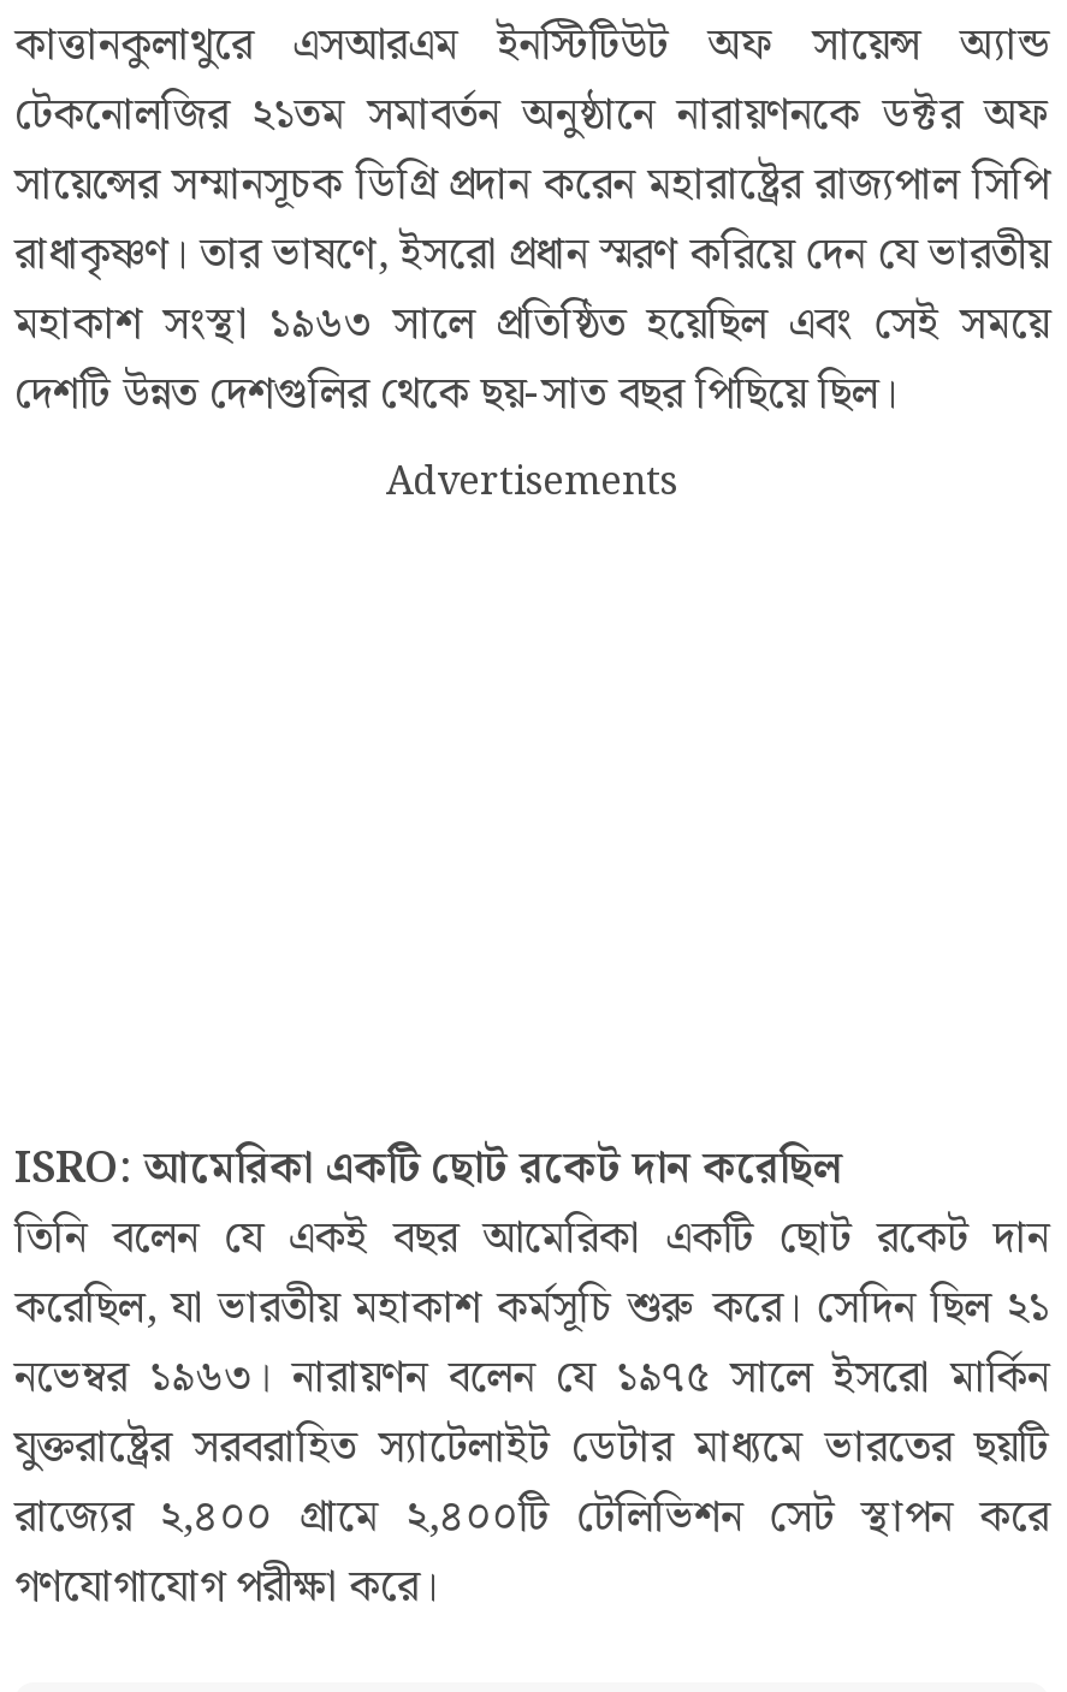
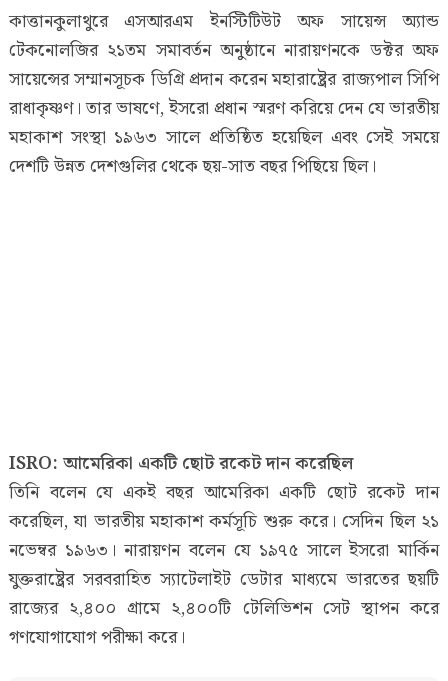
[386,453,677,513] Advertisements -> none

